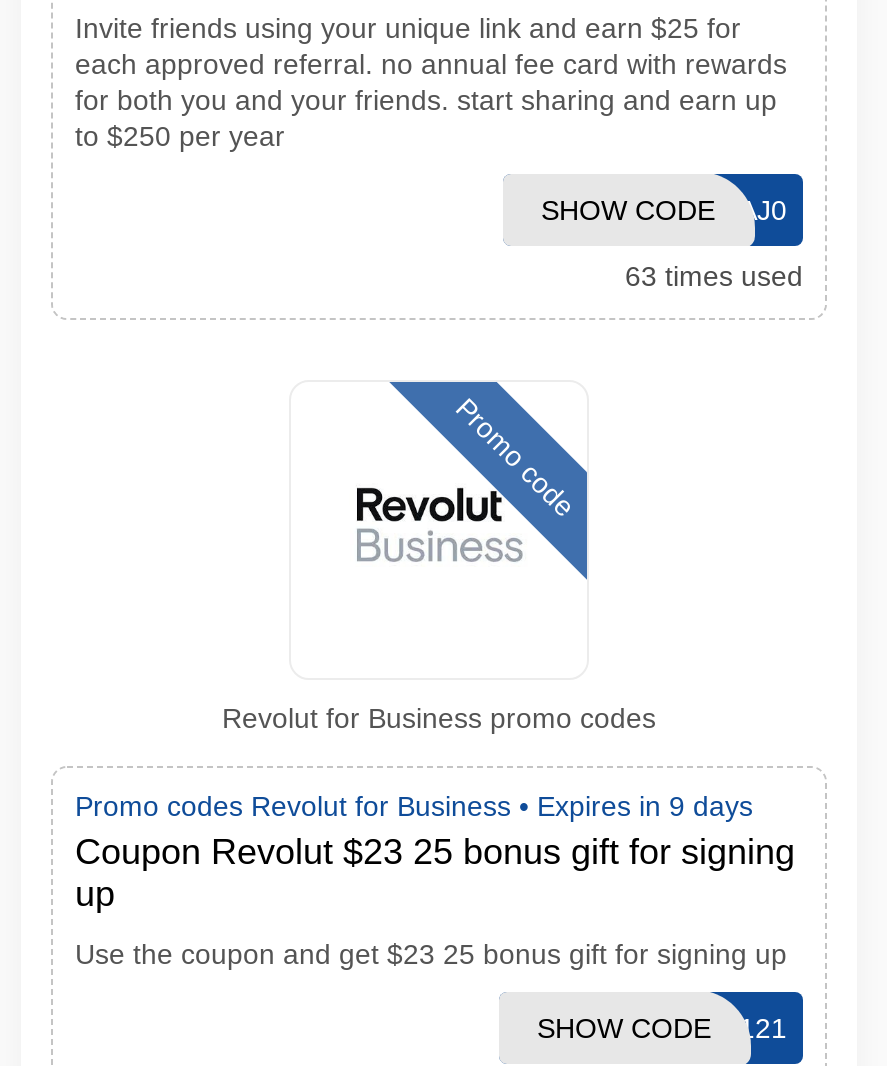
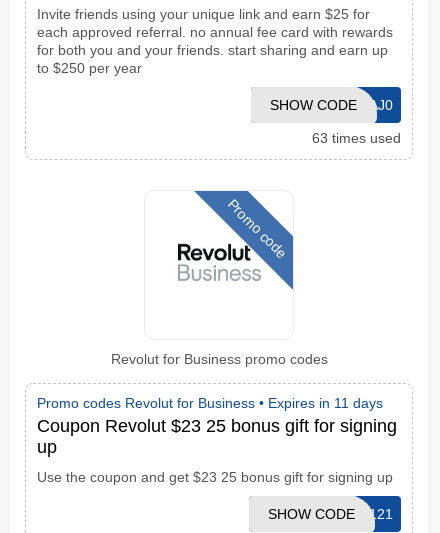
[75,790,753,822] Promo codes Revolut for Business • Expires in 9 days -> [37,395,383,411] Promo codes Revolut for Business • Expires in 11 days

